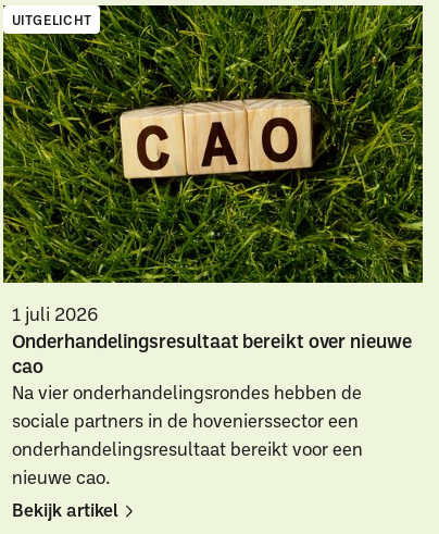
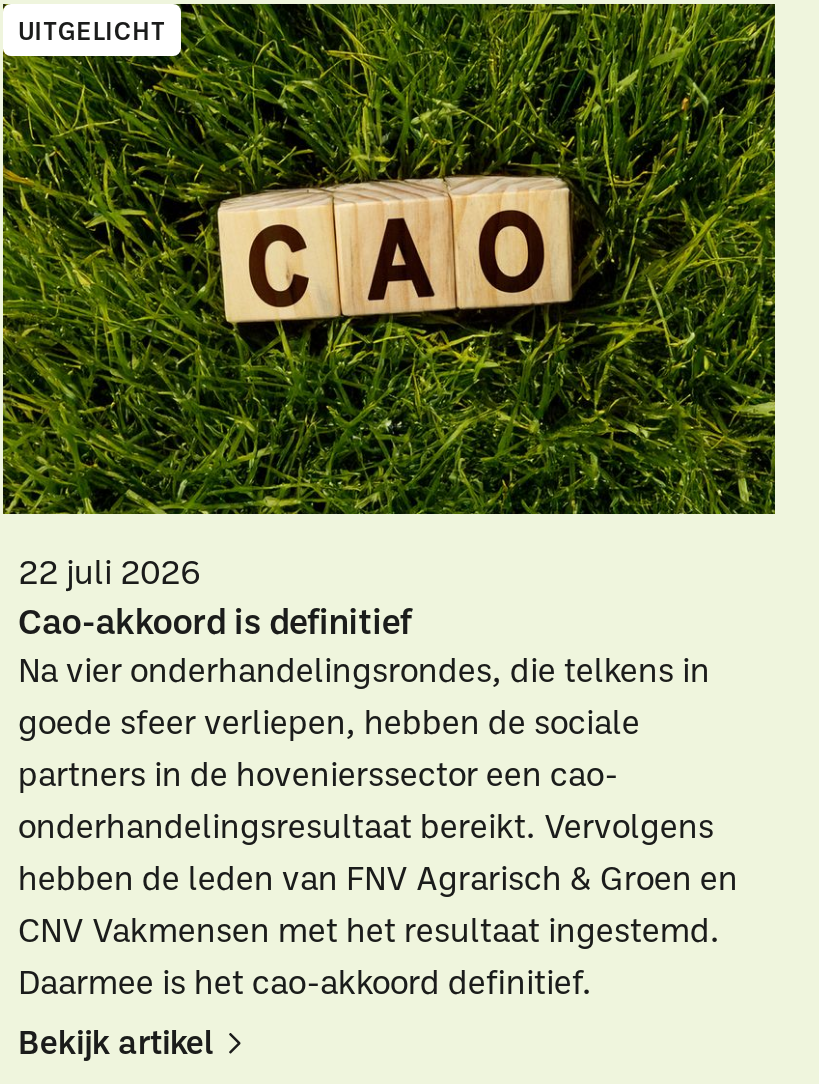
[11,302,412,488] 1 juli 2026 | Onderhandelingsresultaat bereikt over nieuwe | cao | Na vier onderhandelingsrondes hebben de | sociale partners in de hovenierssector een | onderhandelingsresultaat bereikt voor een | nieuwe cao. -> [18,550,738,1002] 22 juli 2026 | Cao-akkoord is definitief | Na vier onderhandelingsrondes, die telkens in | goede sfeer verliepen, hebben de sociale | partners in de hovenierssector een cao- | onderhandelingsresultaat bereikt. Vervolgens | hebben de leden van FNV Agrarisch & Groen en | CNV Vakmensen met het resultaat ingestemd. | Daarmee is het cao-akkoord definitief.

